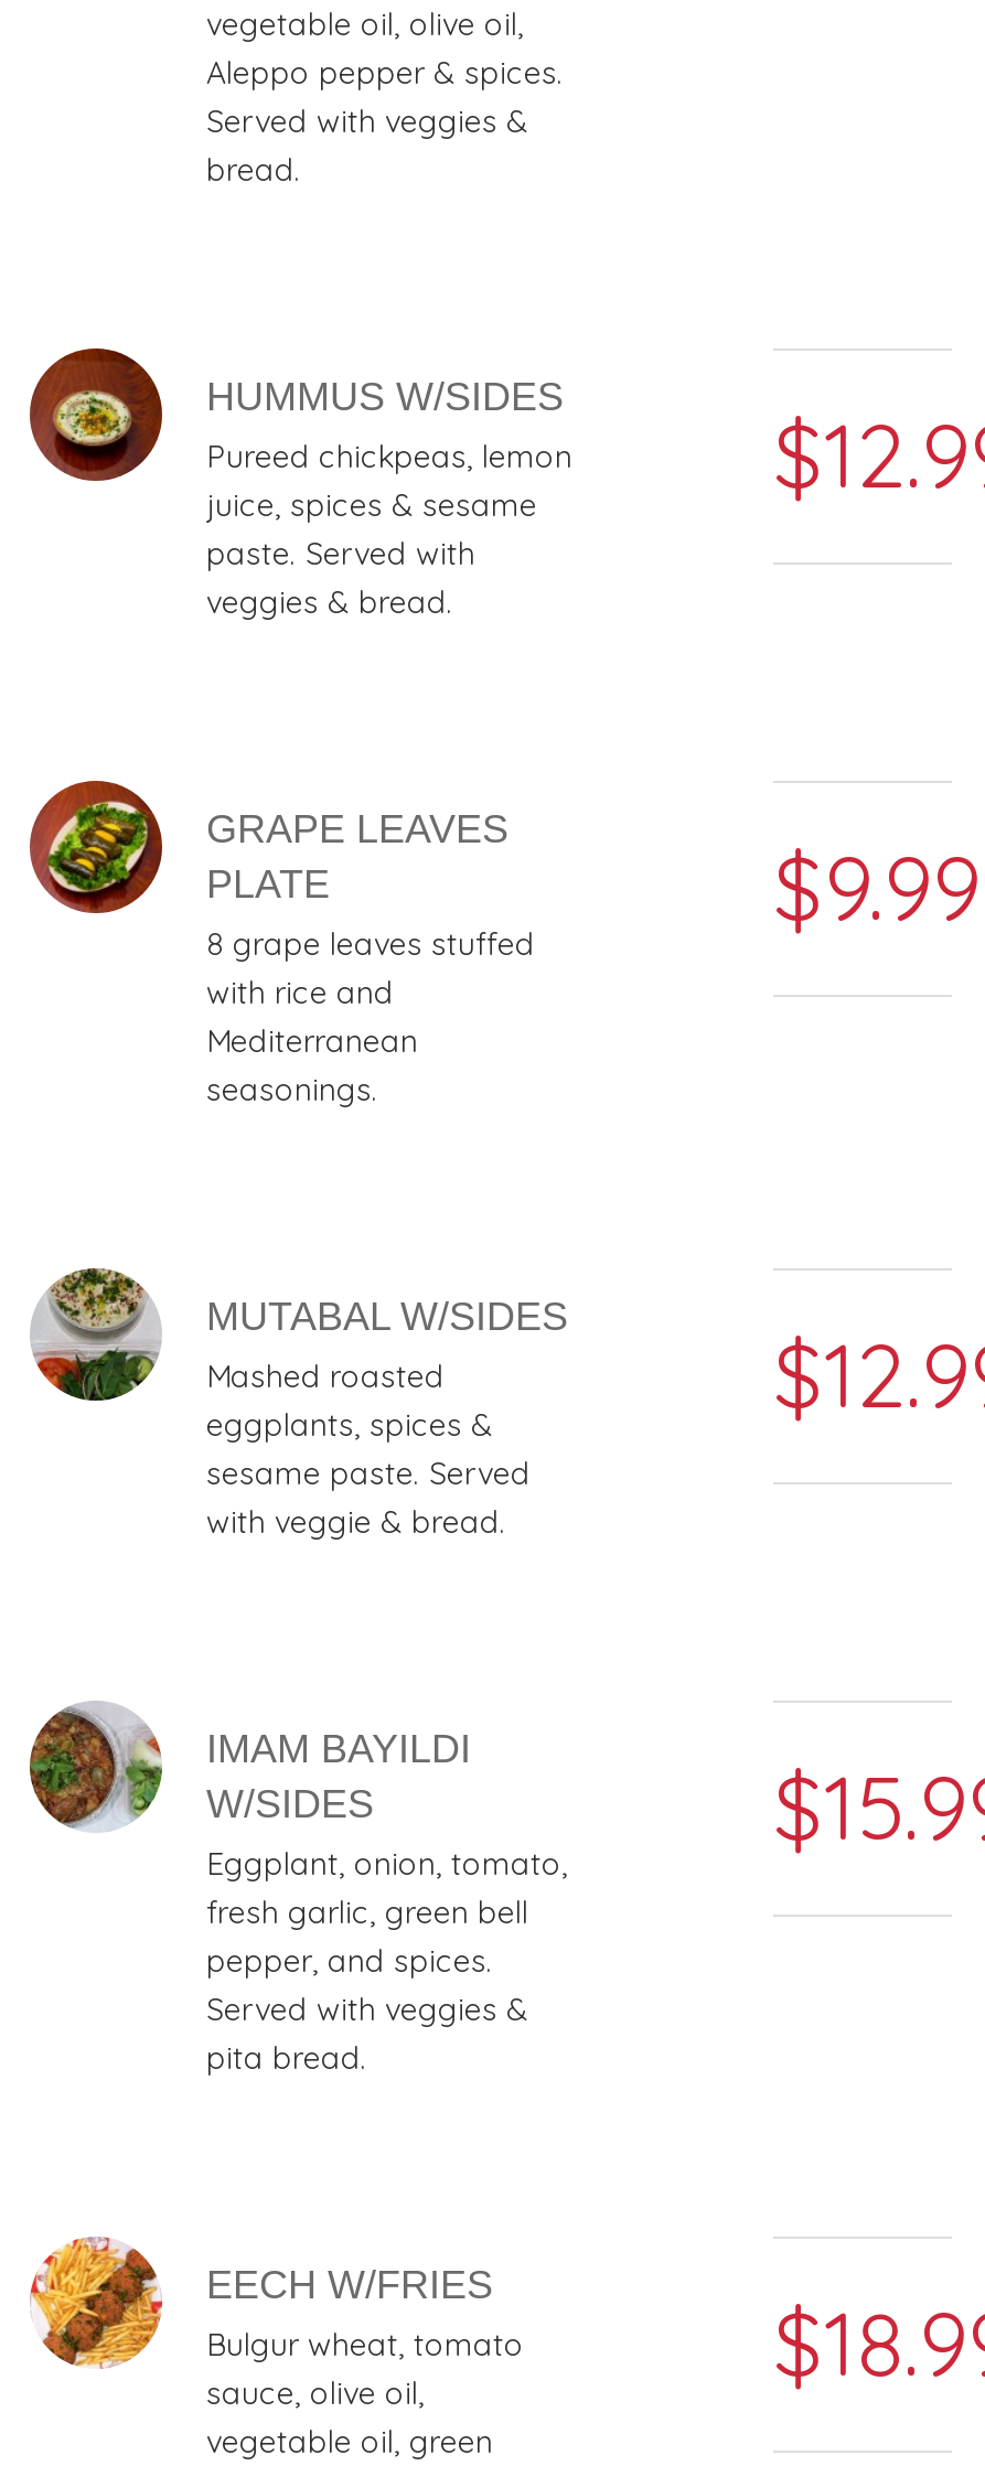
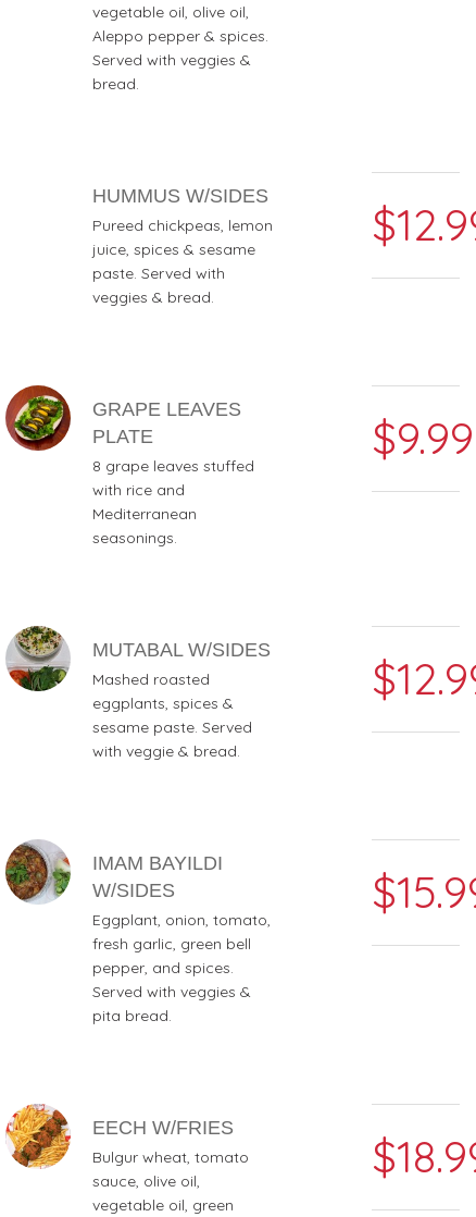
[28,346,164,483] [image] -> none

